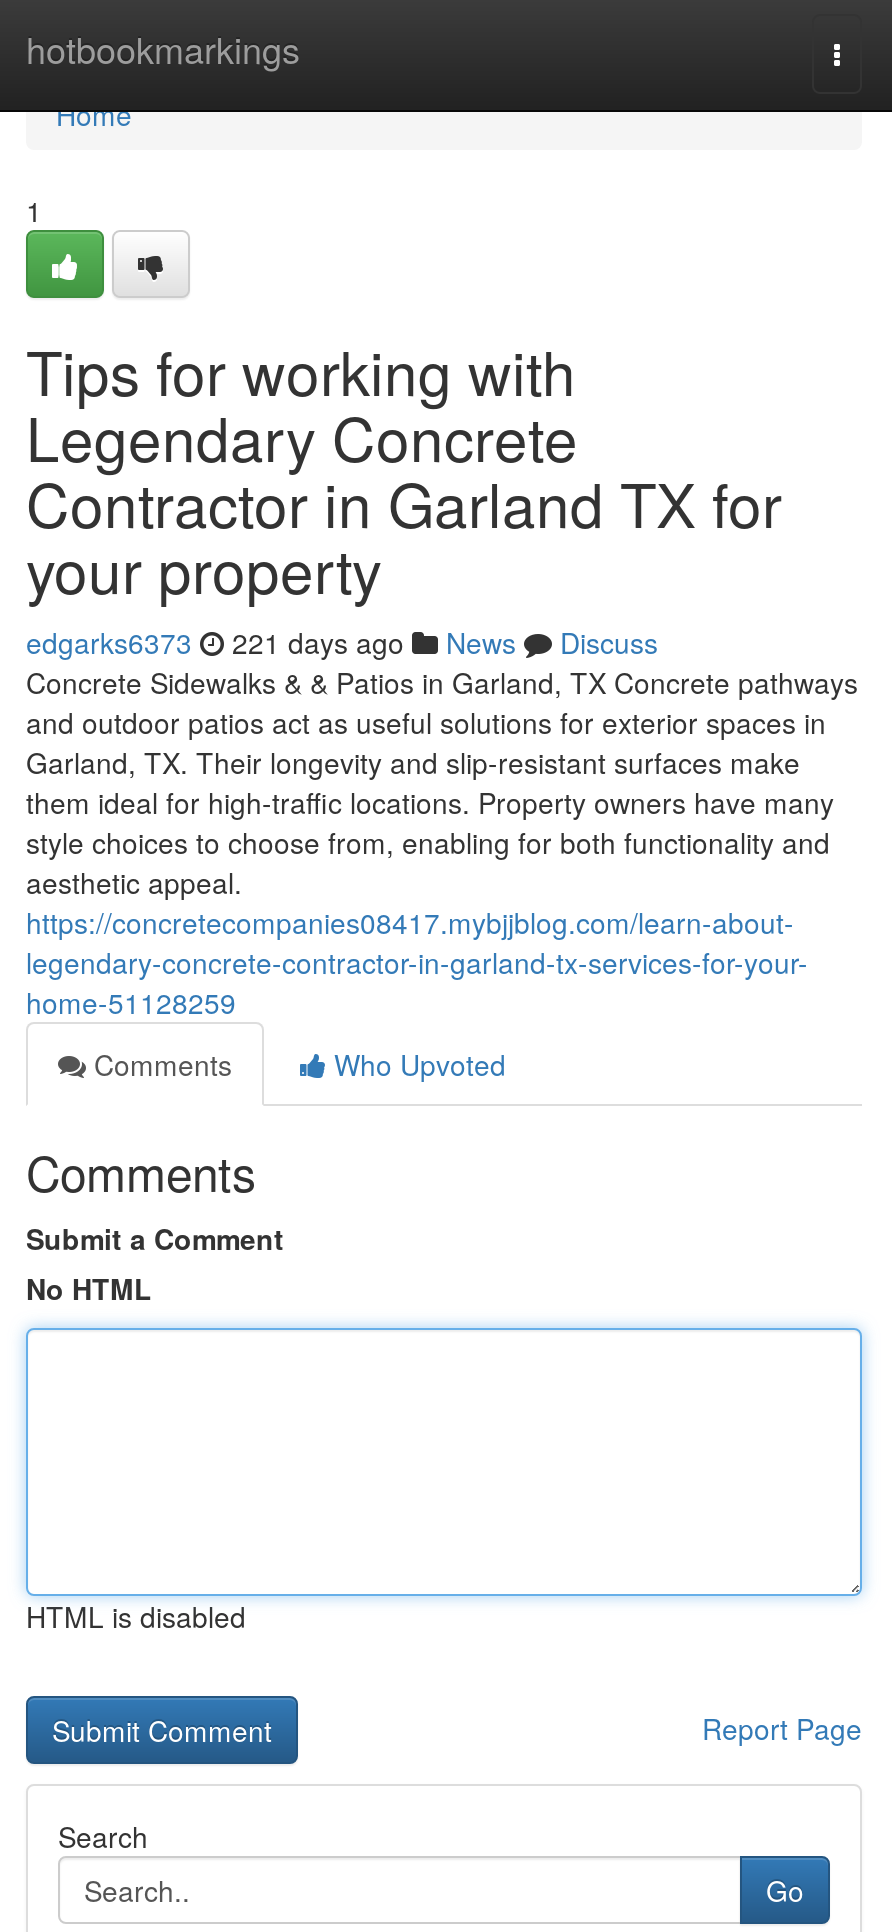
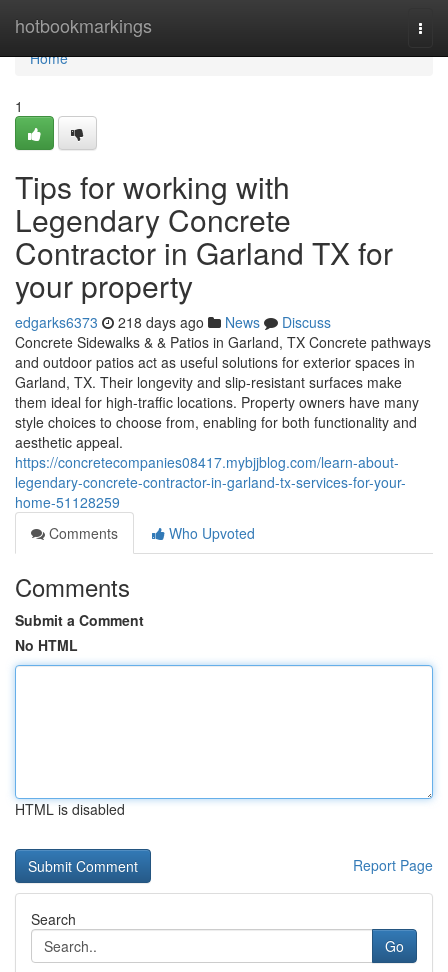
[26,622,658,662] edgarks6373 221 days ago News Discuss -> [15,312,331,332] edgarks6373 218 days ago News Discuss

